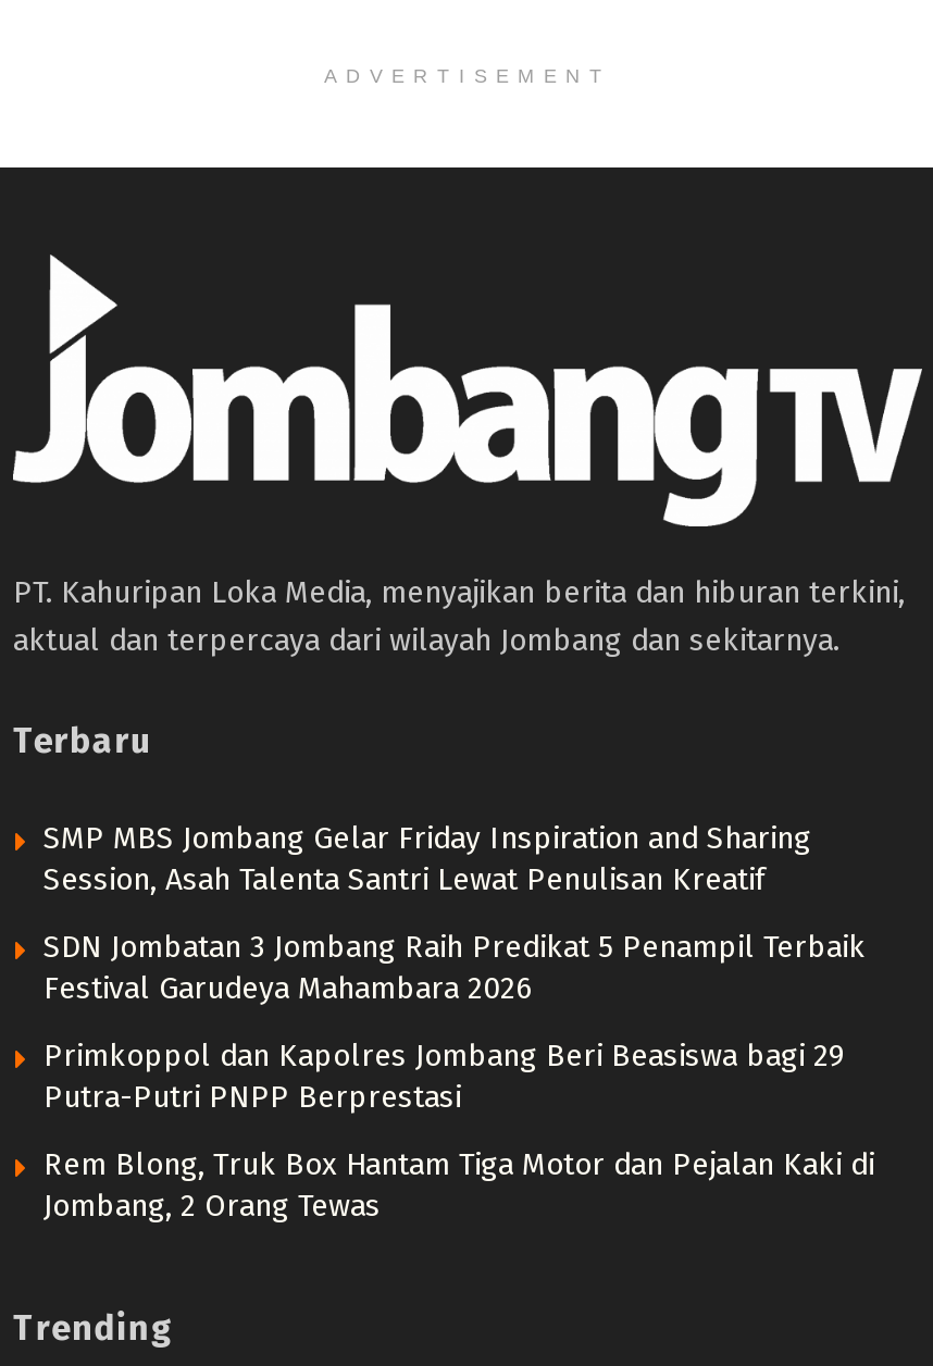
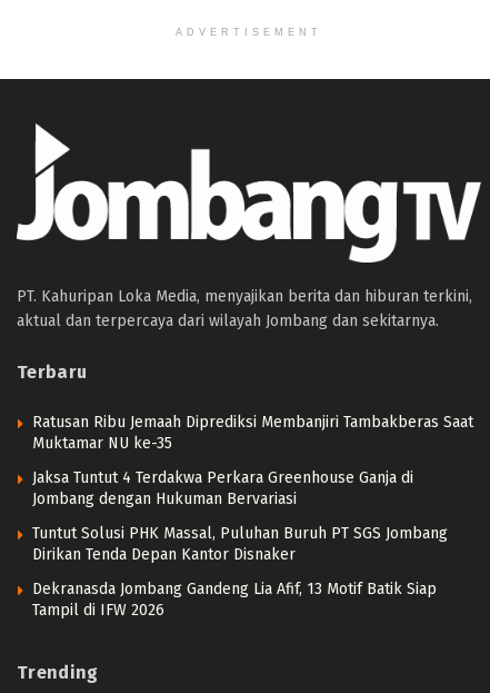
[43,820,811,898] SMP MBS Jombang Gelar Friday Inspiration and Sharing | Session, Asah Talenta Santri Lewat Penulisan Kreatif -> [32,413,473,453] Ratusan Ribu Jemaah Diprediksi Membanjiri Tambakberas Saat | Muktamar NU ke-35
[43,929,866,1007] SDN Jombatan 3 Jombang Raih Predikat 5 Penampil Terbaik | Festival Garudeya Mahambara 2026 -> [32,468,413,508] Jaksa Tuntut 4 Terdakwa Perkara Greenhouse Ganja di | Jombang dengan Hukuman Bervariasi
[43,1038,846,1116] Primkoppol dan Kapolres Jombang Beri Beasiswa bagi 29 | Putra-Putri PNPP Berprestasi -> [32,524,448,564] Tuntut Solusi PHK Massal, Puluhan Buruh PT SGS Jombang | Dirikan Tenda Depan Kantor Disnaker
[43,1146,874,1225] Rem Blong, Truk Box Hantam Tiga Motor dan Pejalan Kaki di | Jombang, 2 Orang Tewas -> [32,580,437,620] Dekranasda Jombang Gandeng Lia Afif, 13 Motif Batik Siap | Tampil di IFW 2026

